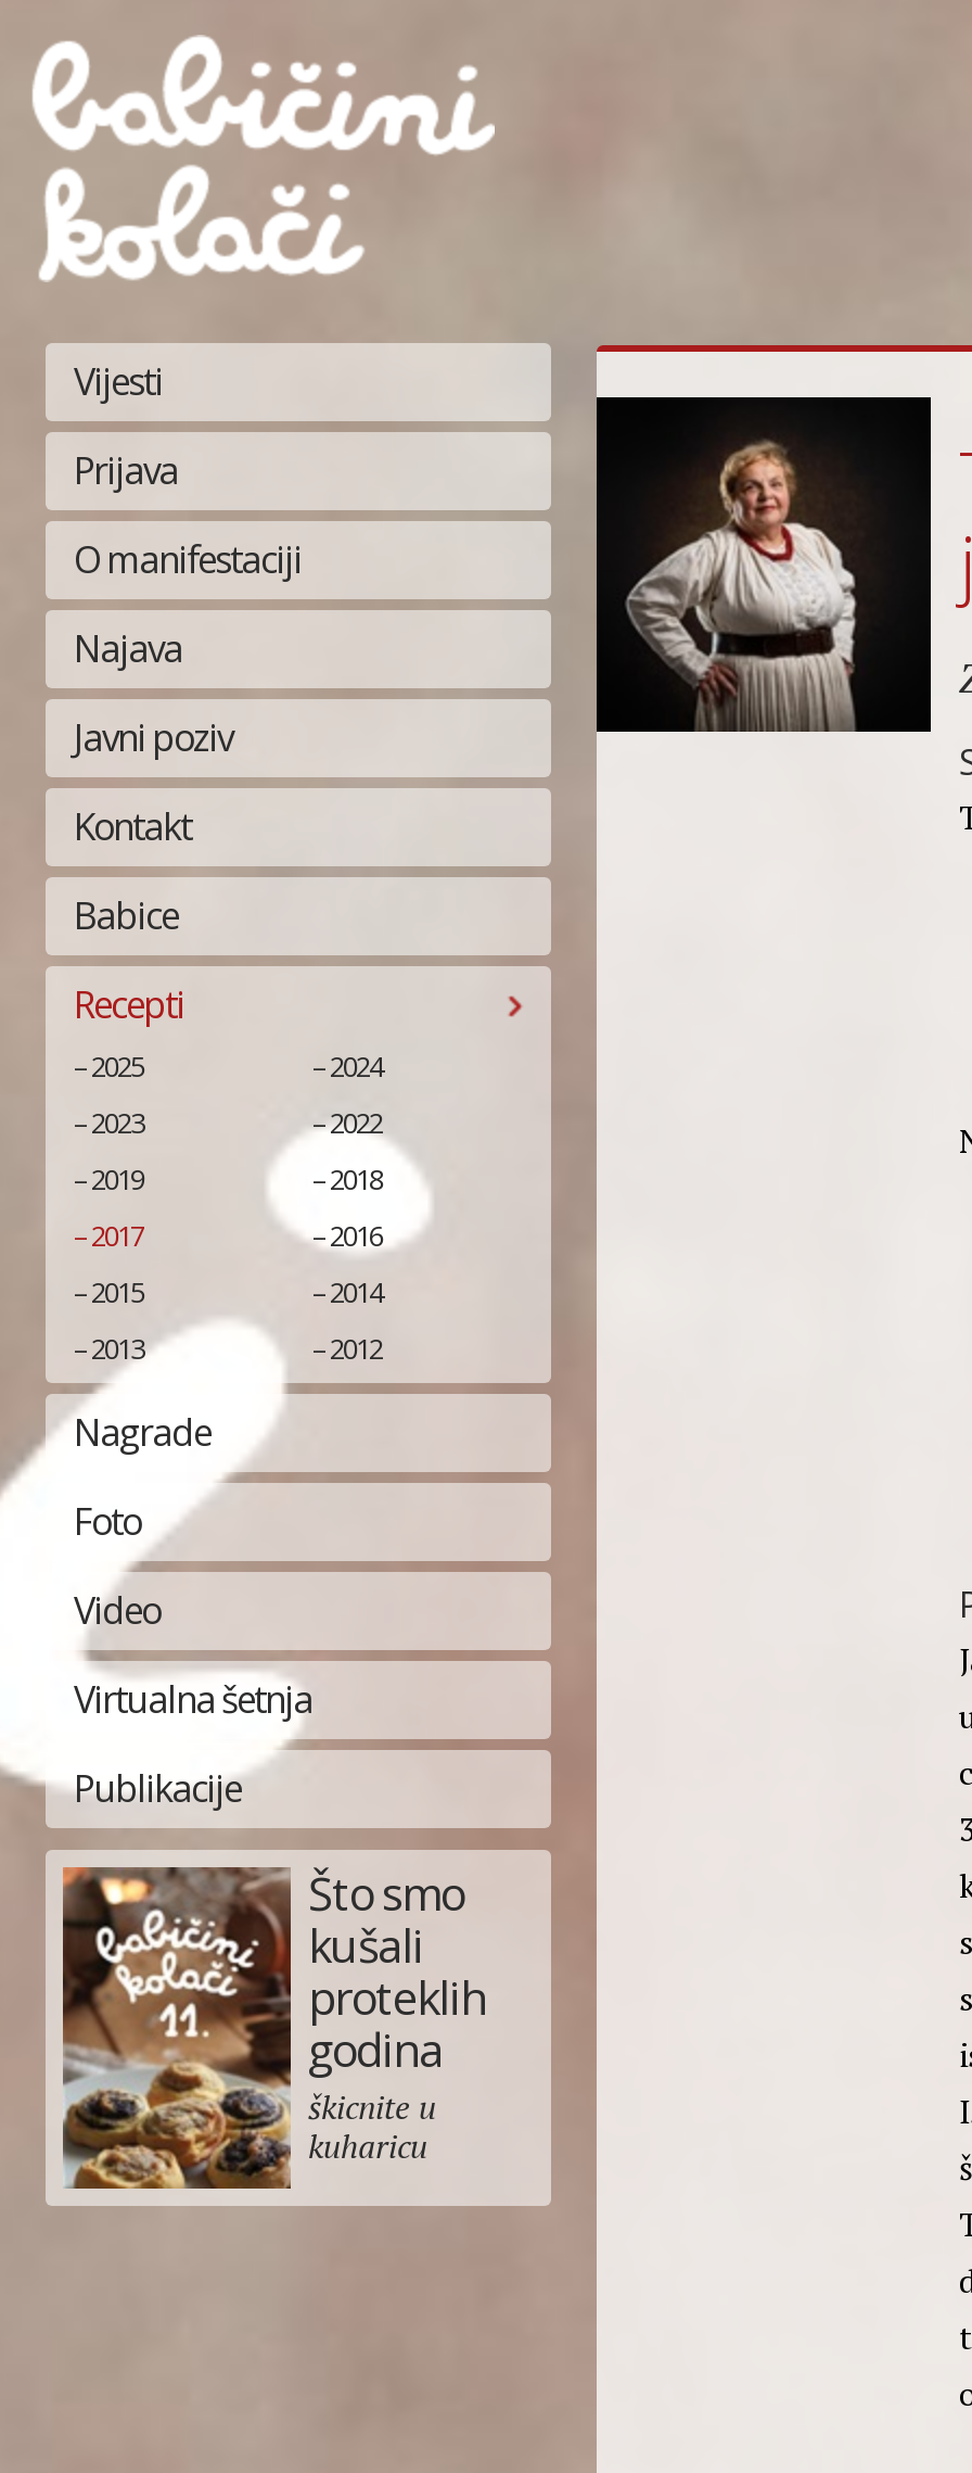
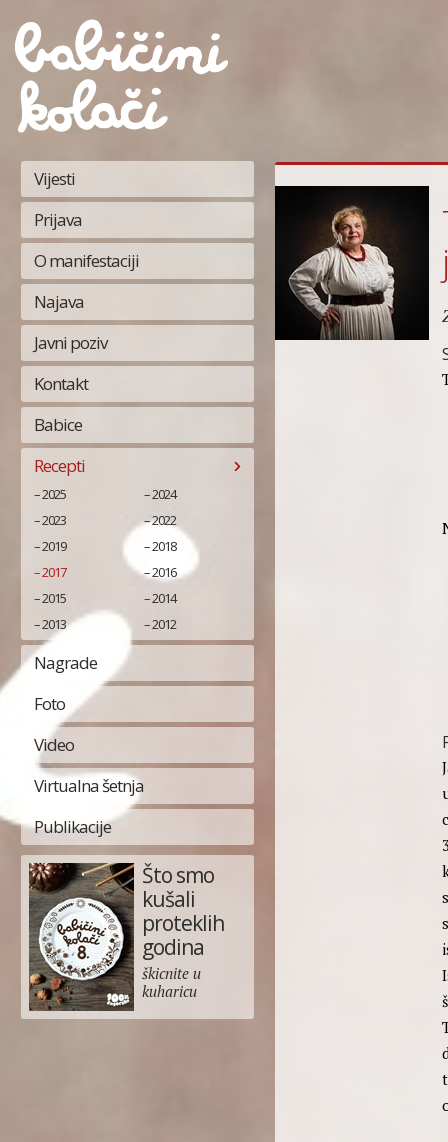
[63,1867,291,2189] [image] -> [28,863,135,1011] [image]

